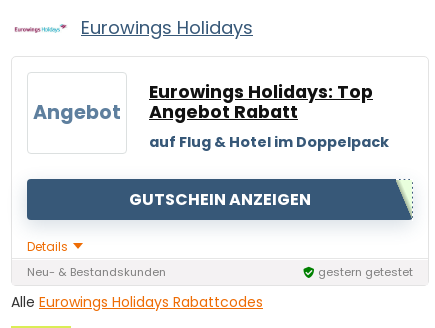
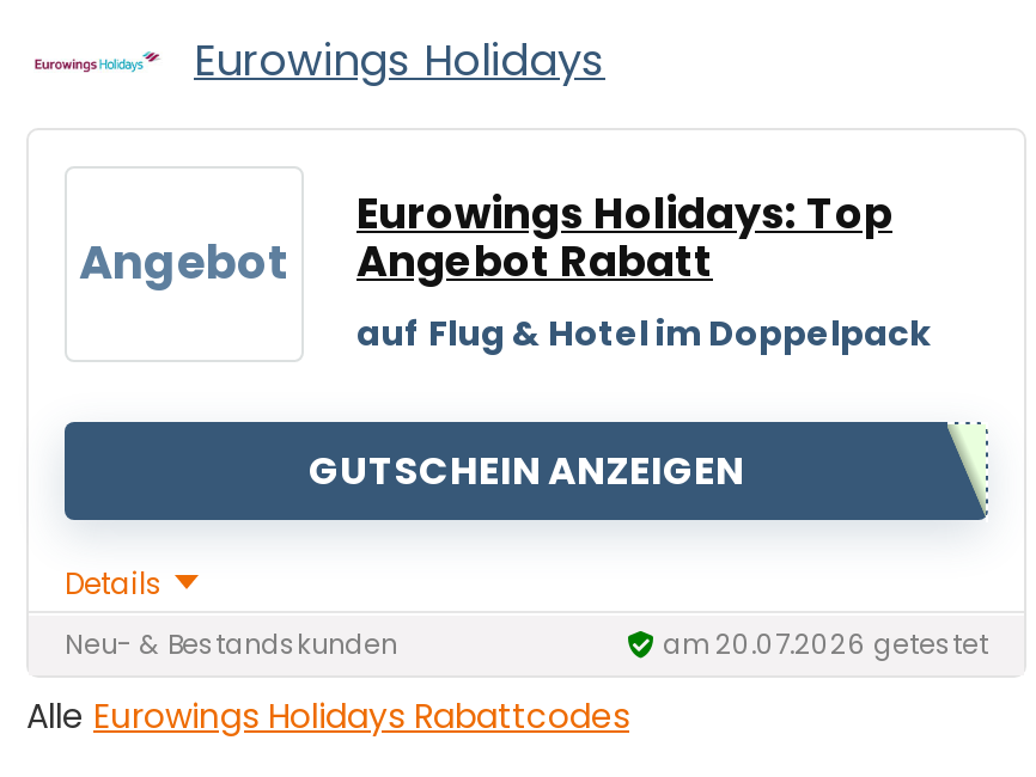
[318,264,413,280] gestern getestet -> [663,625,988,663] am 20.07.2026 getestet

